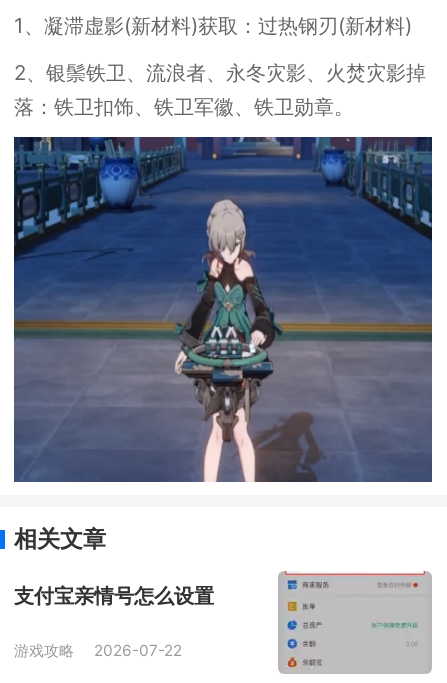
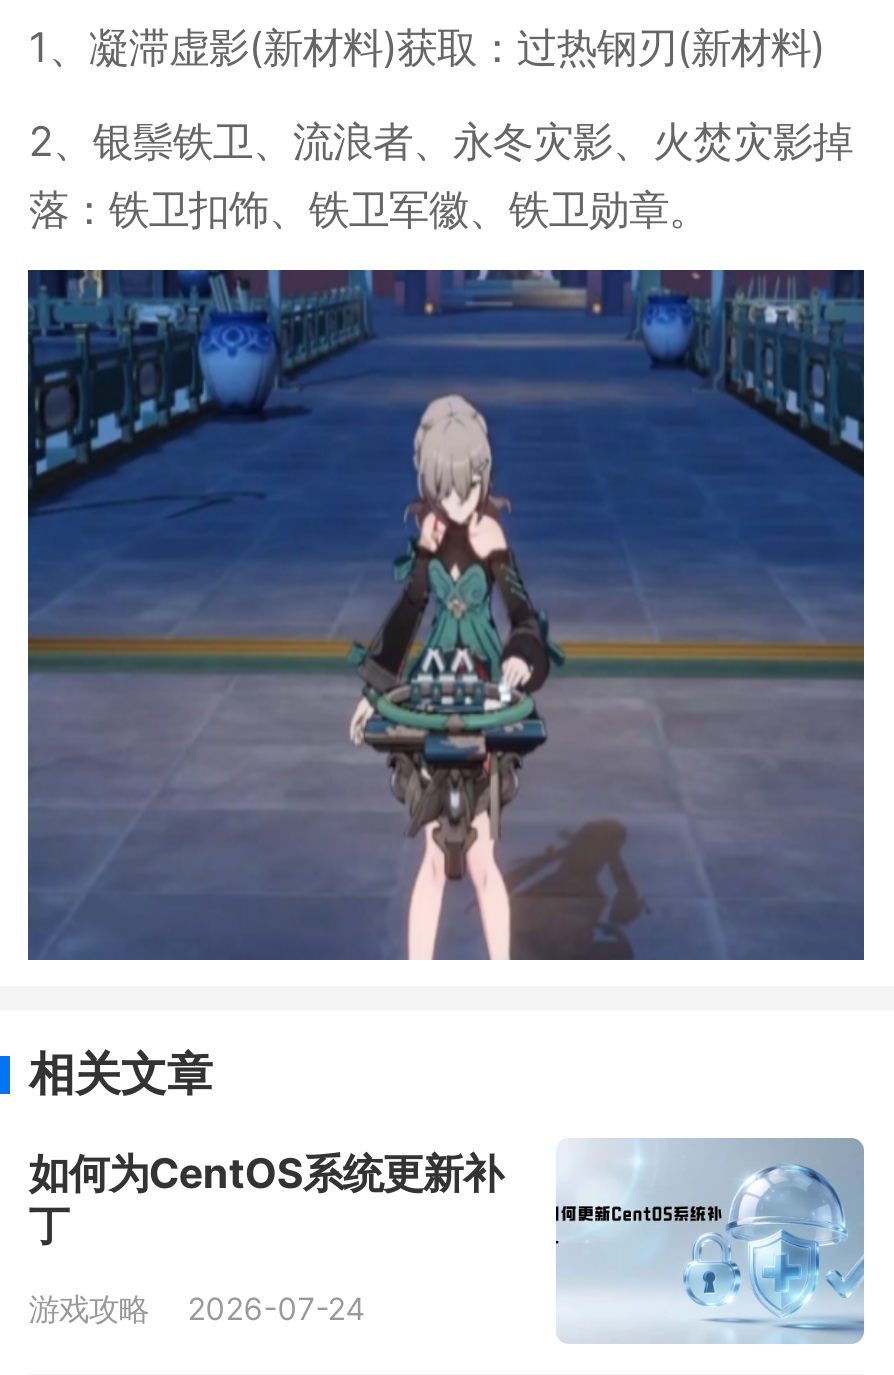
[278,571,432,674] [image] -> [556,1138,864,1354] [image]
[14,583,214,608] 支付宝亲情号怎么设置 -> [29,1149,503,1251] 如何为CentOS系统更新补 | 丁
[14,641,182,660] 游戏攻略 2026-07-22 -> [29,1291,365,1329] 游戏攻略 2026-07-24

